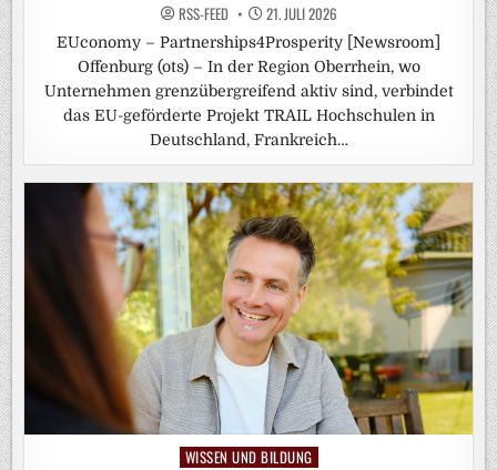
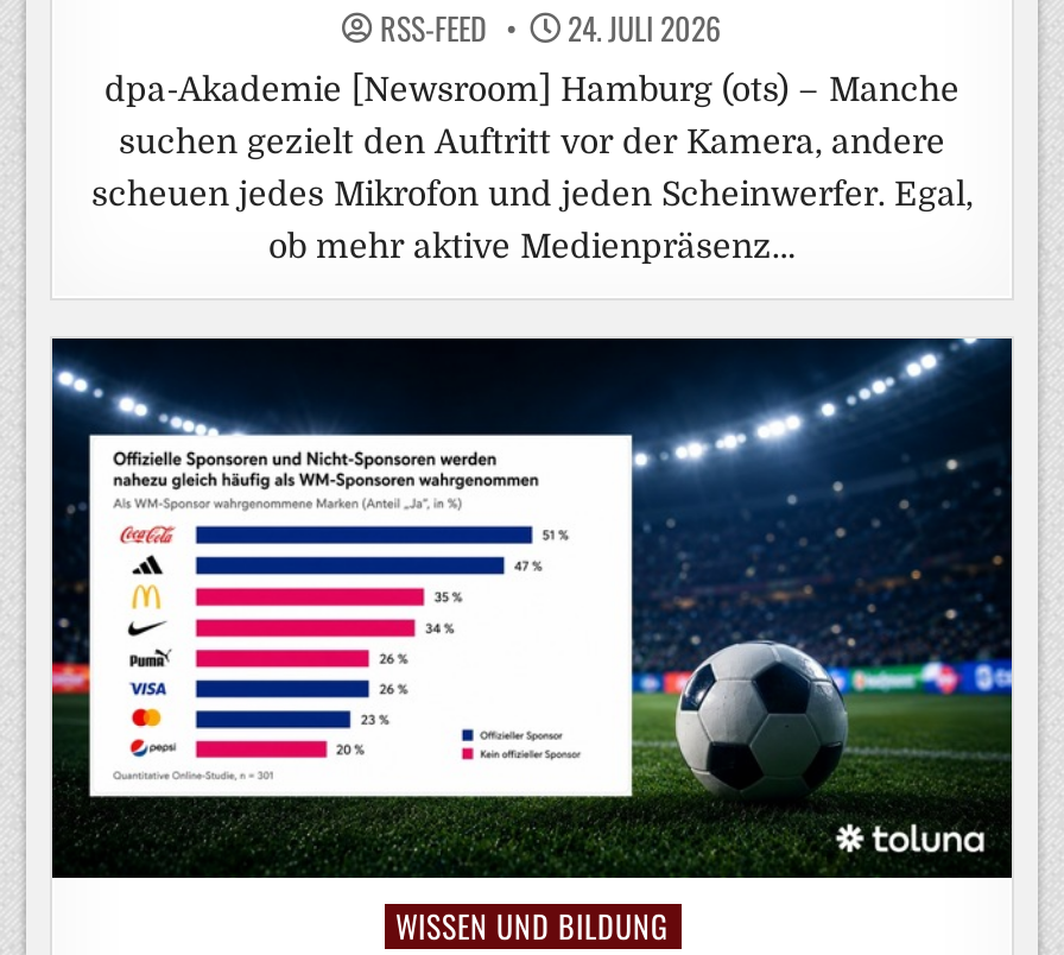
[44,2,453,148] 21. JULI 2026 | EUconomy – Partnerships4Prosperity [Newsroom] | Offenburg (ots) – In der Region Oberrhein, wo | Unternehmen grenzübergreifend aktiv sind, verbindet | das EU-geförderte Projekt TRAIL Hochschulen in | Deutschland, Frankreich… -> [91,4,973,265] 24. JULI 2026 | dpa-Akademie [Newsroom] Hamburg (ots) – Manche | suchen gezielt den Auftritt vor der Kamera, andere | scheuen jedes Mikrofon und jeden Scheinwerfer. Egal, | ob mehr aktive Medienpräsenz…
[24,182,474,436] [image] -> [50,335,1014,881] [image]

